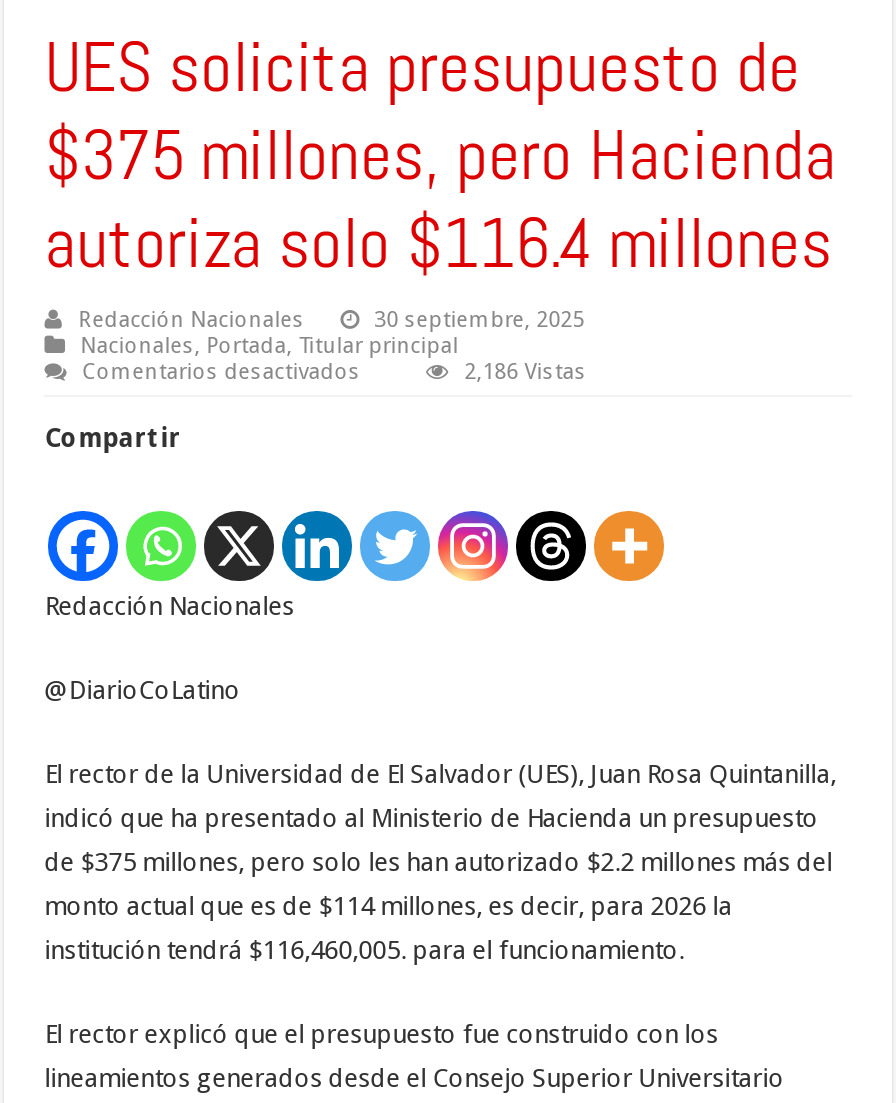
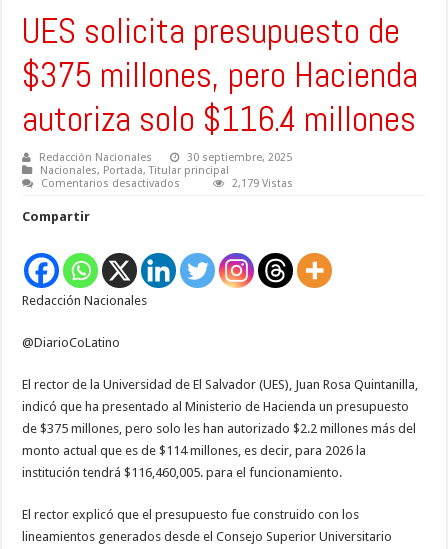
[464,359,586,385] 2,186 Vistas -> [232,177,293,190] 2,179 Vistas

